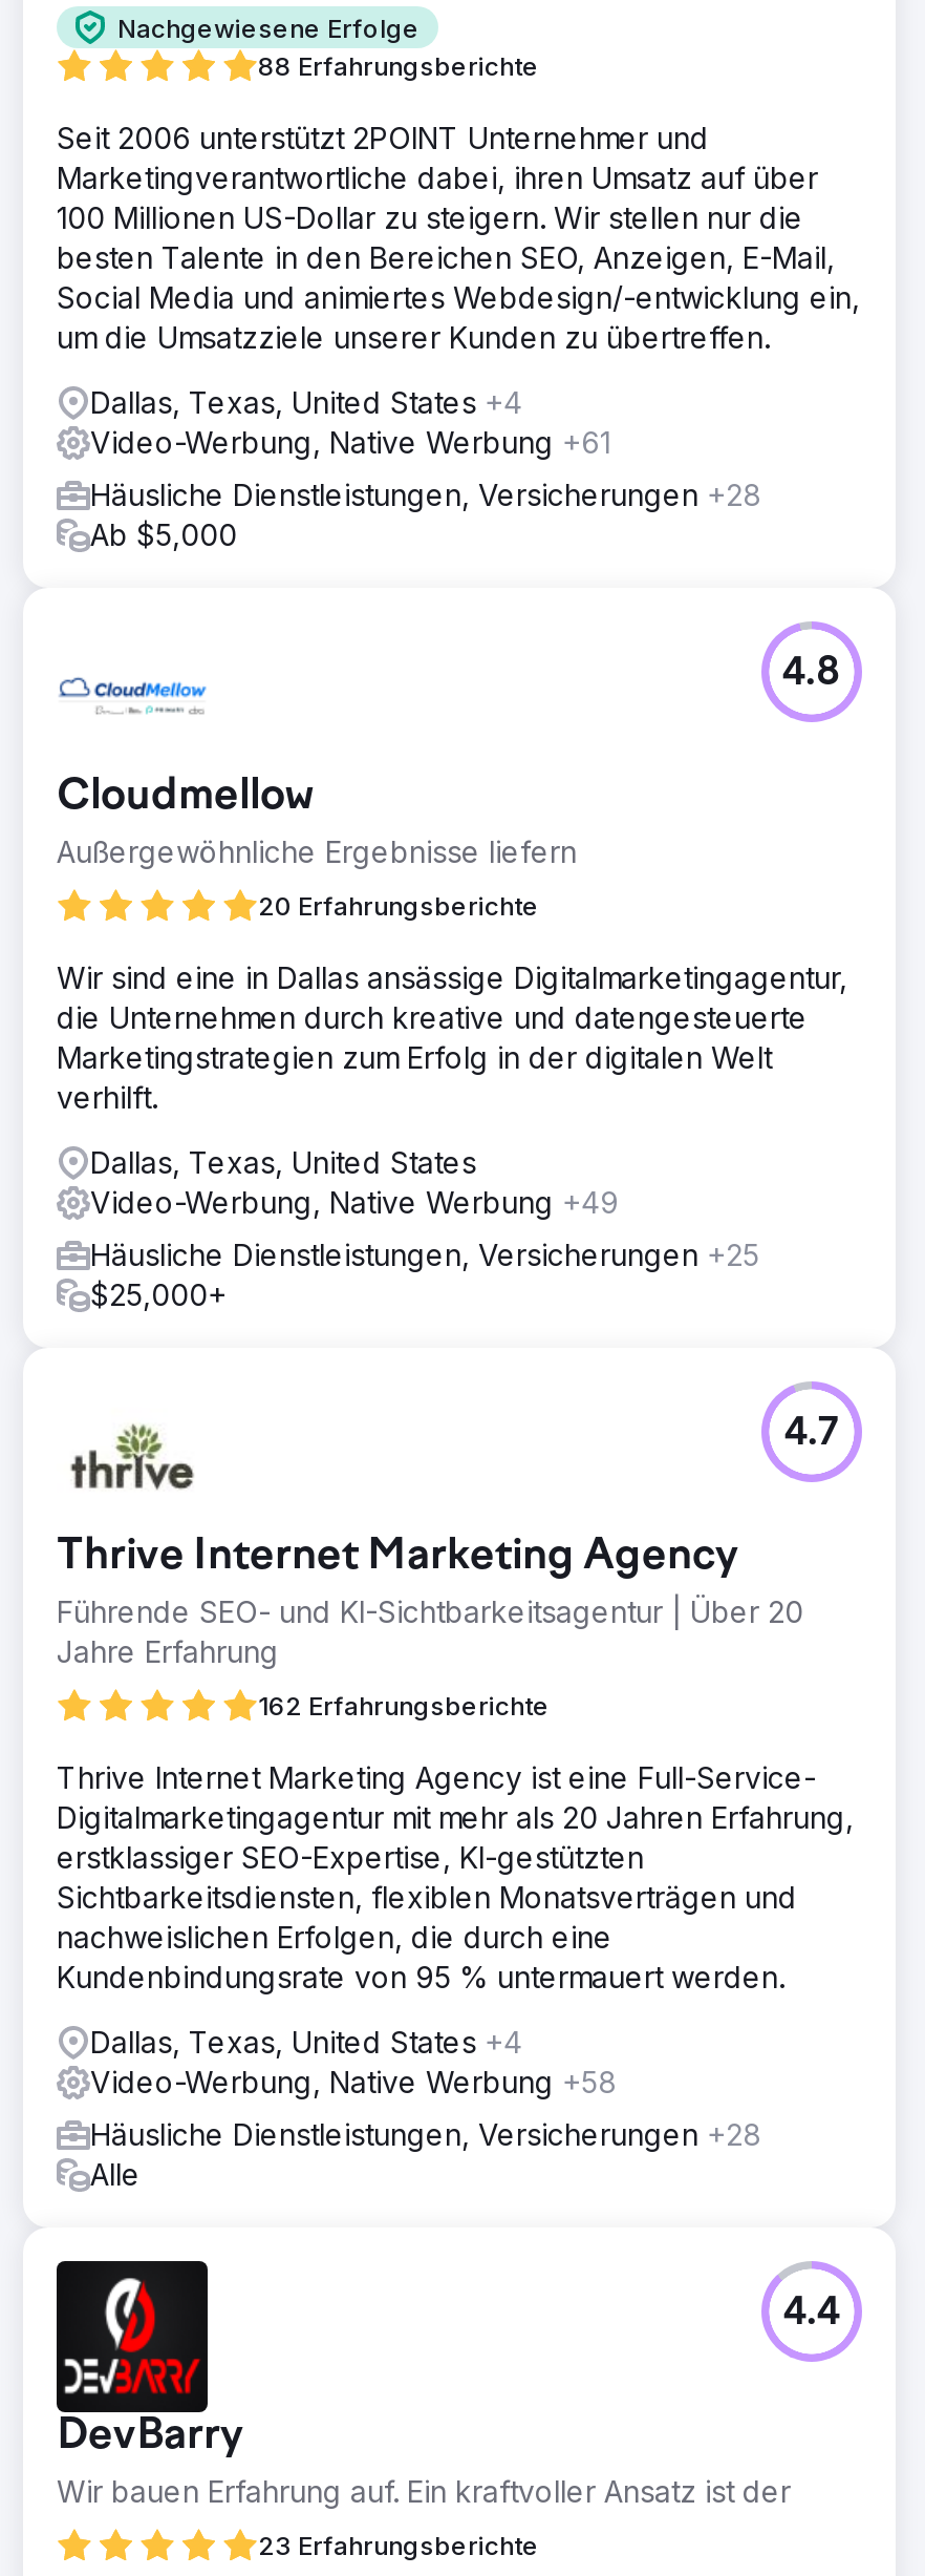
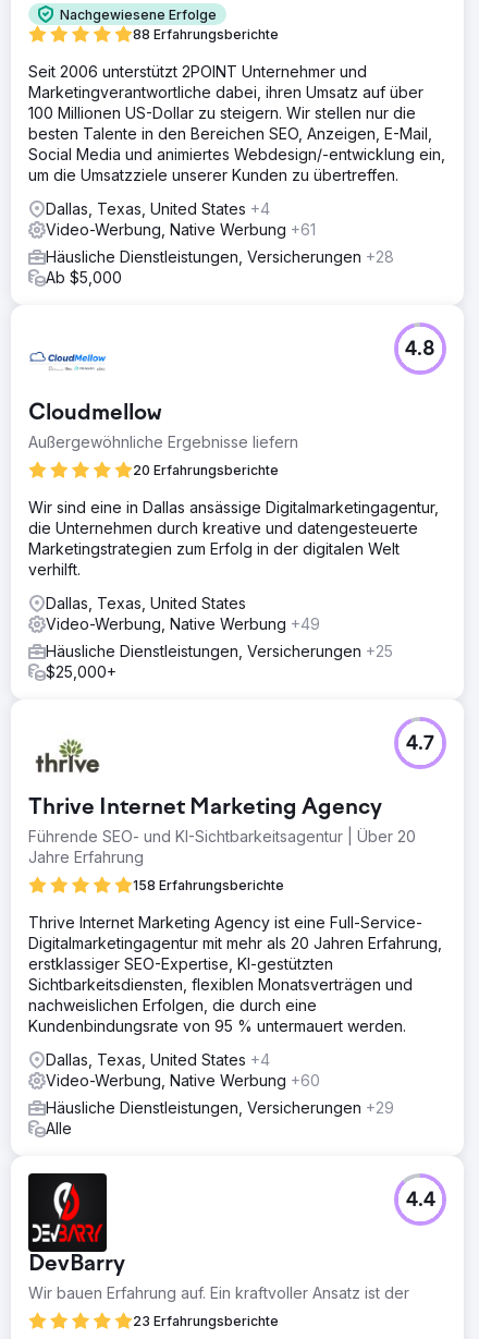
[258,1690,550,1722] 162 Erfahrungsberichte -> [133,877,284,893] 158 Erfahrungsberichte
[90,2064,617,2099] Video-Werbung, Native Werbung +58 -> [46,1071,320,1090] Video-Werbung, Native Werbung +60
[90,2116,761,2152] Häusliche Dienstleistungen, Versicherungen +28 -> [46,1098,394,1117] Häusliche Dienstleistungen, Versicherungen +29

